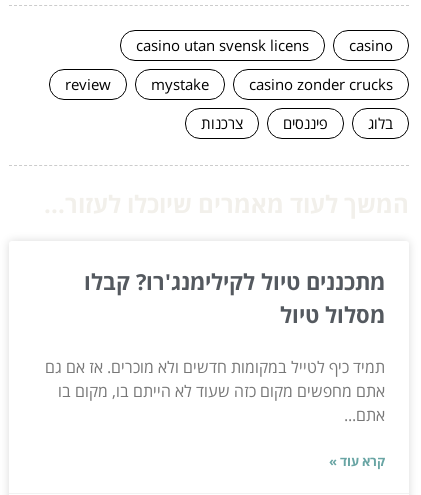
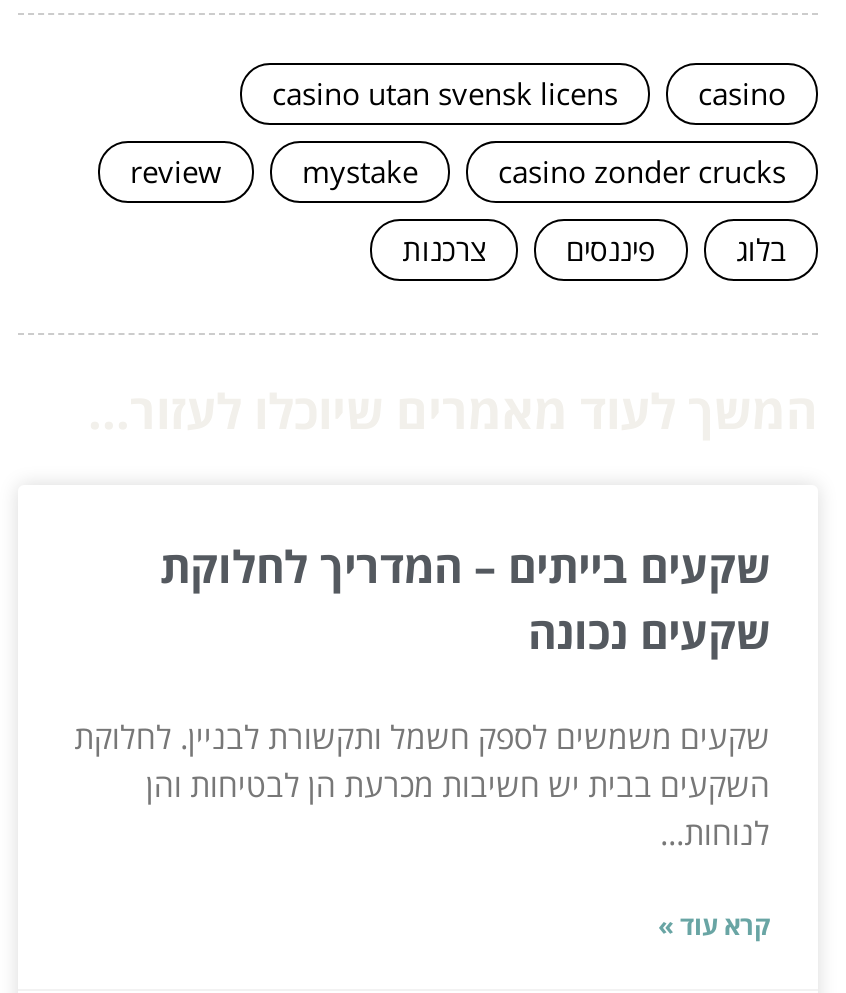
[84,266,385,329] מתכננים טיול לקילימנג'רו? קבלו | מסלול טיול -> [160,535,770,661] שקעים בייתים – המדריך לחלוקת | שקעים נכונה
[45,356,385,426] תמיד כיף לטייל במקומות חדשים ולא מוכרים. אז אם גם | אתם מחפשים מקום כזה שעוד לא הייתם בו, מקום בו | אתם... -> [74,715,770,855] שקעים משמשים לספק חשמל ותקשורת לבניין. לחלוקת | השקעים בבית יש חשיבות מכרעת הן לבטיחות והן | לנוחות...

